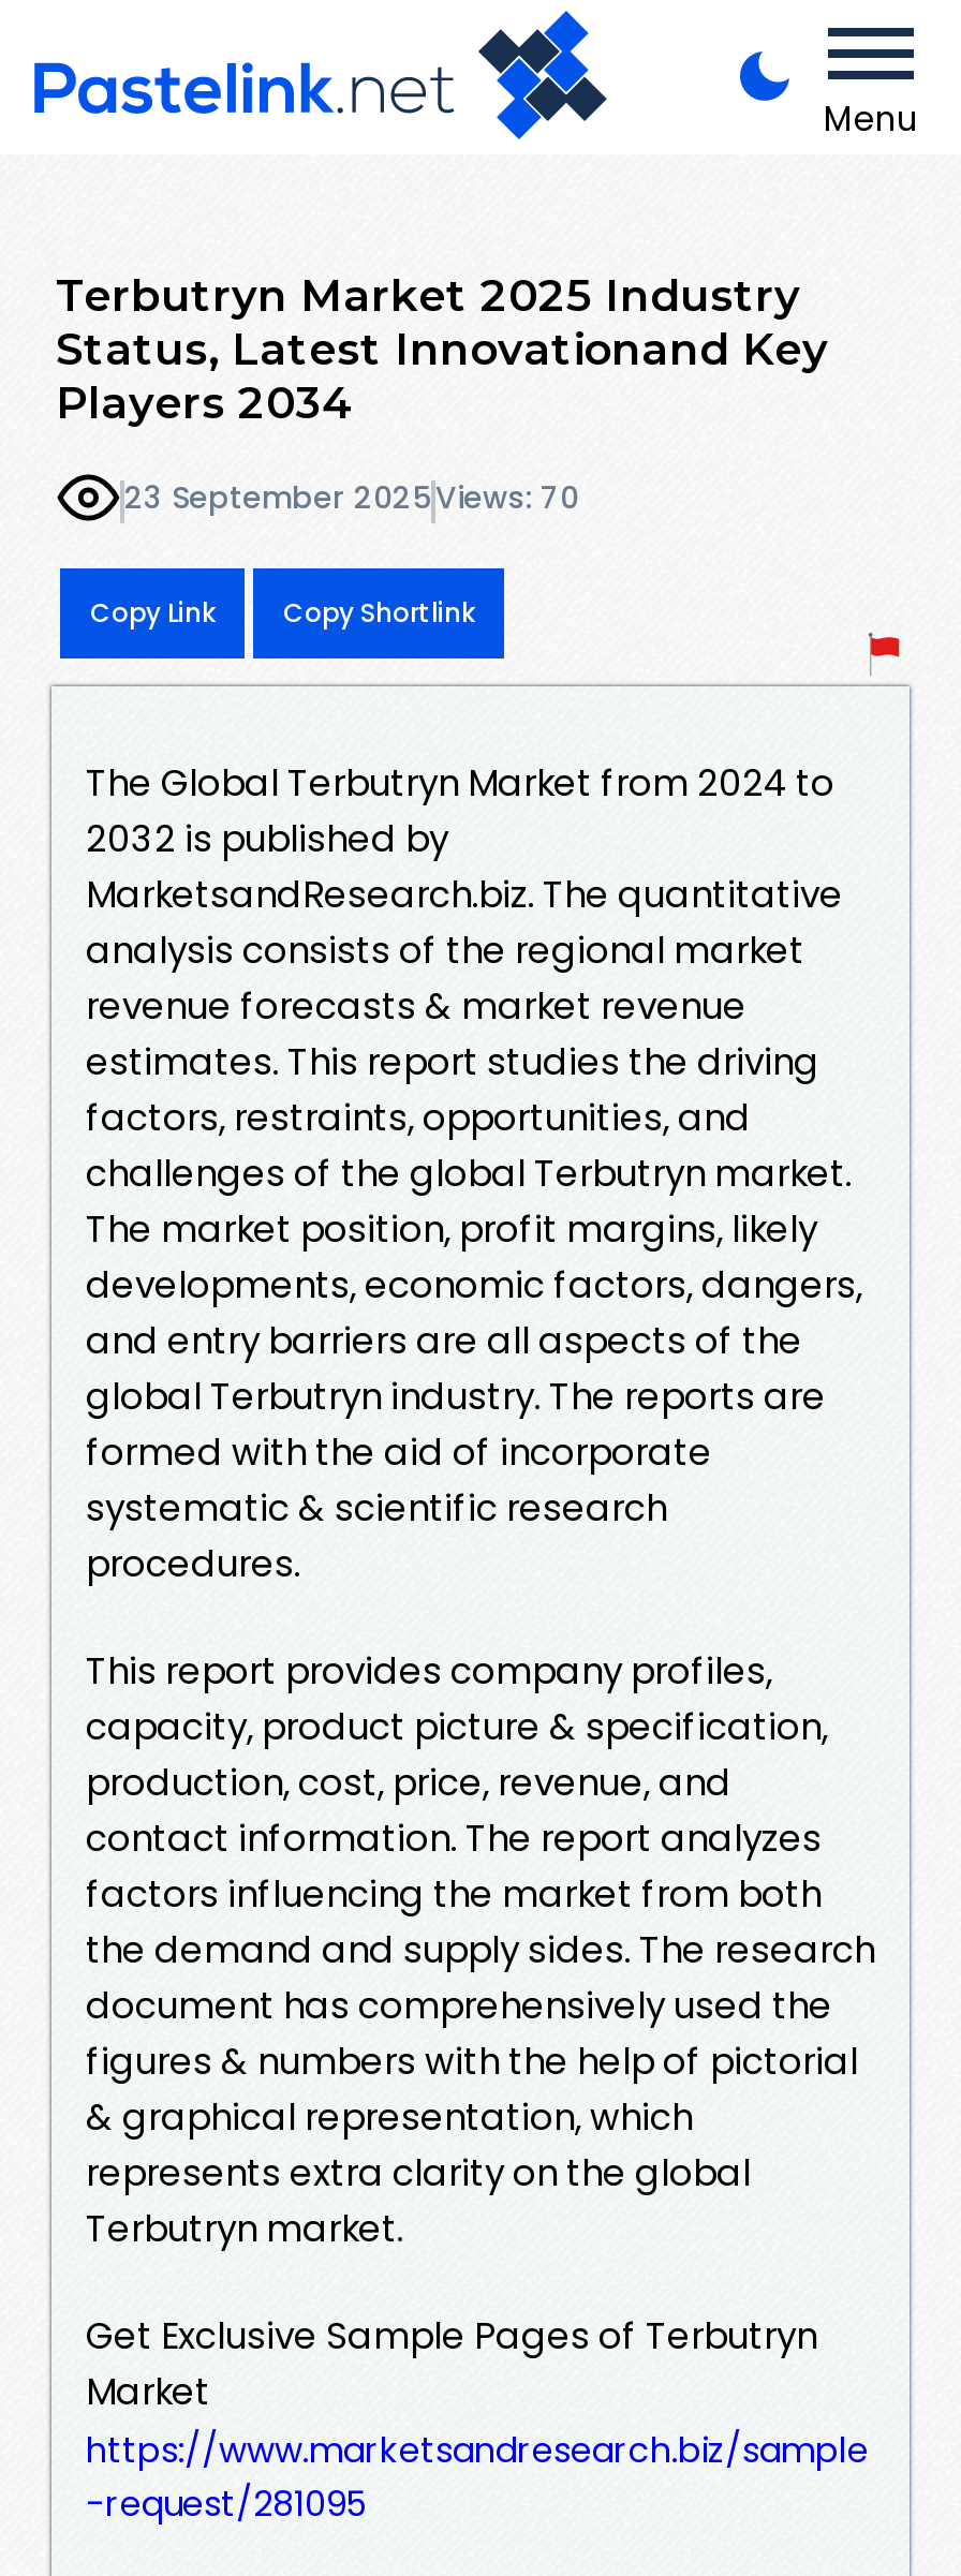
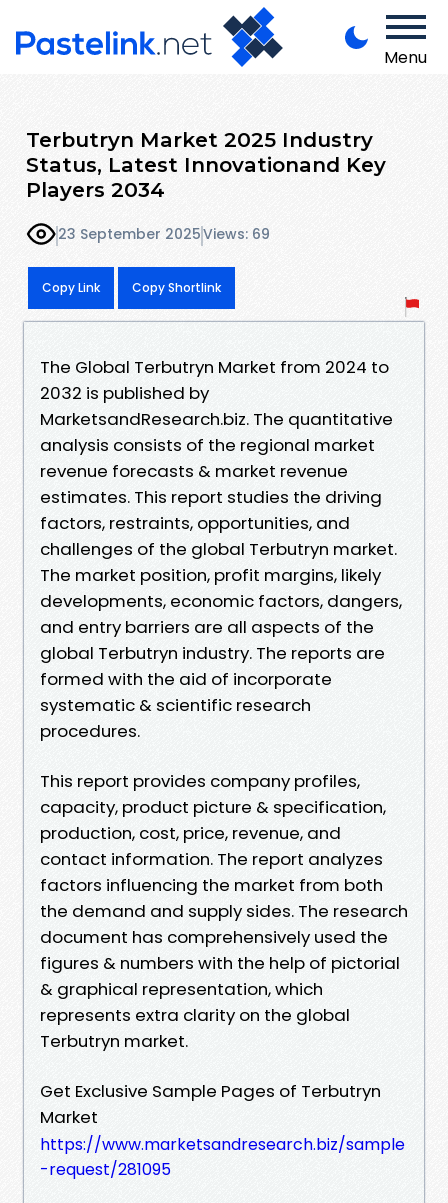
[124,477,579,520] 23 September 2025 Views: 70 -> [58,224,270,244] 23 September 2025 Views: 69

